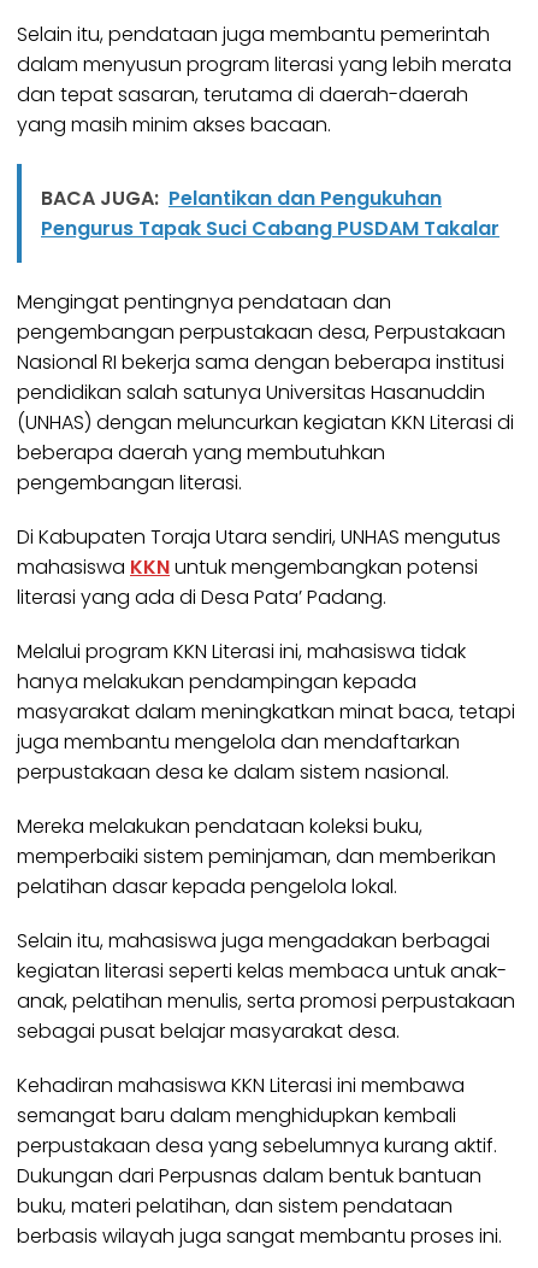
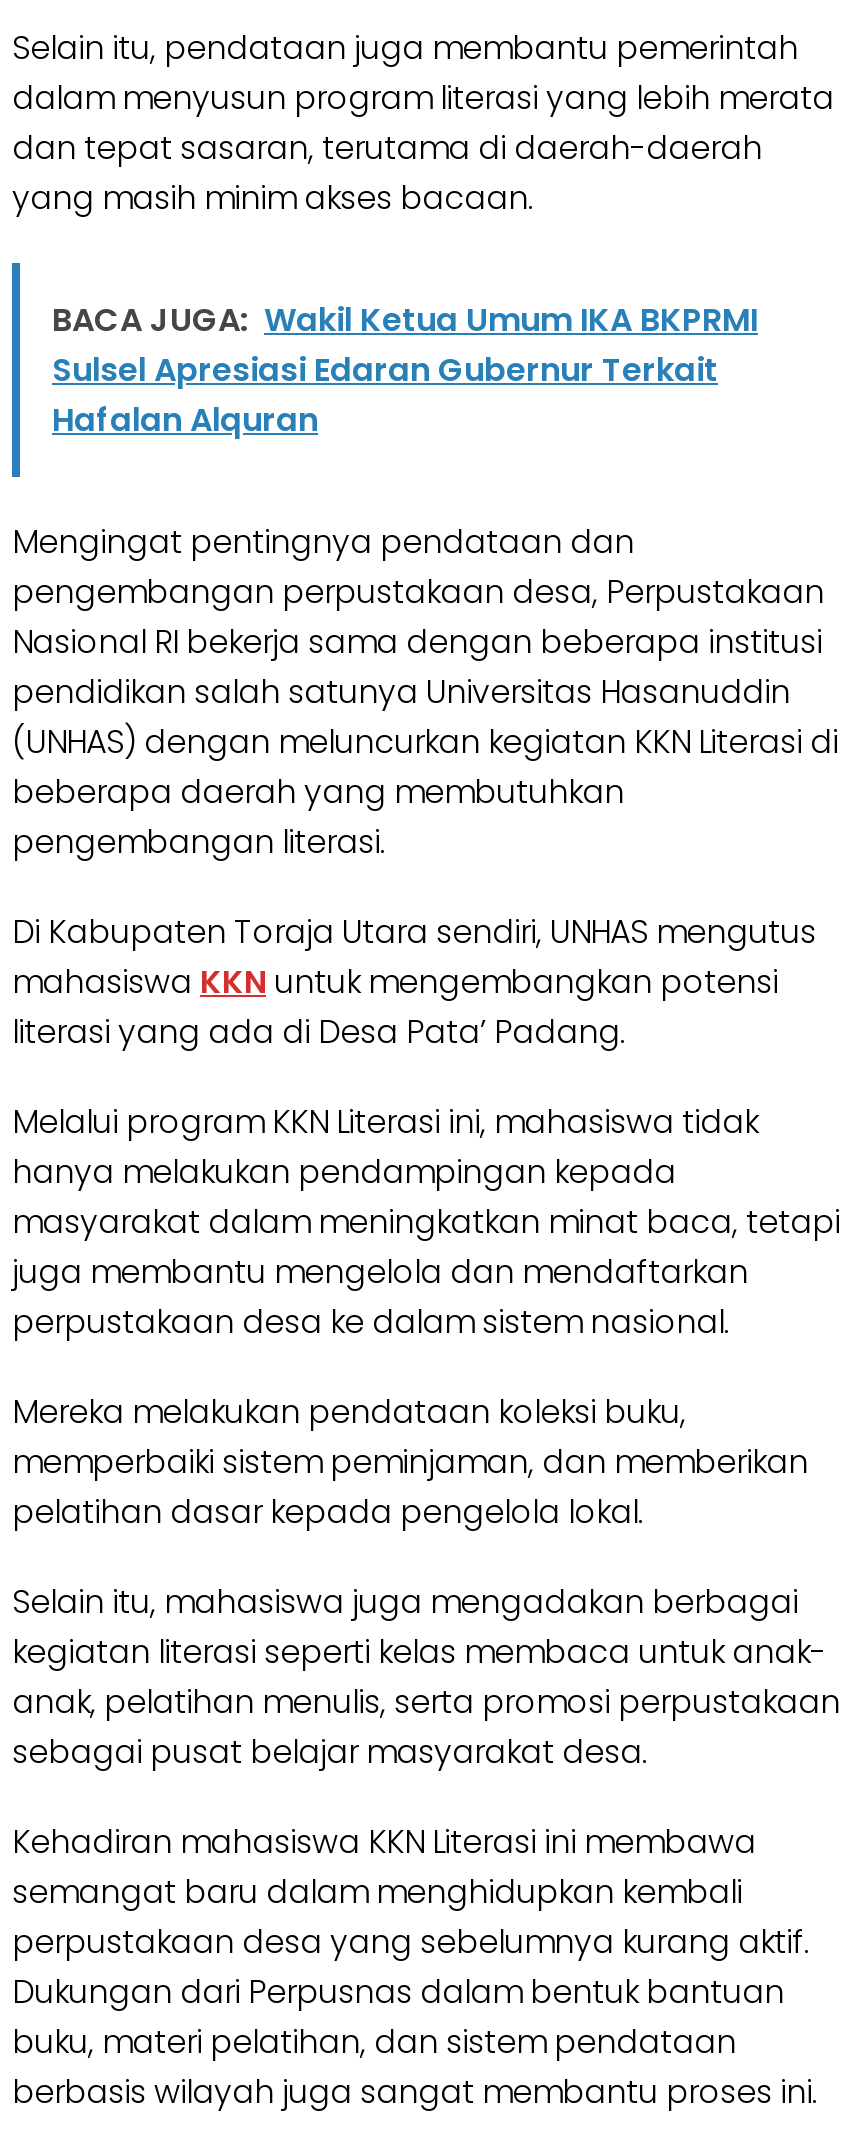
[41,184,499,242] BACA JUGA: Pelantikan dan Pengukuhan | Pengurus Tapak Suci Cabang PUSDAM Takalar -> [52,297,758,443] BACA JUGA: Wakil Ketua Umum IKA BKPRMI | Sulsel Apresiasi Edaran Gubernur Terkait | Hafalan Alquran

